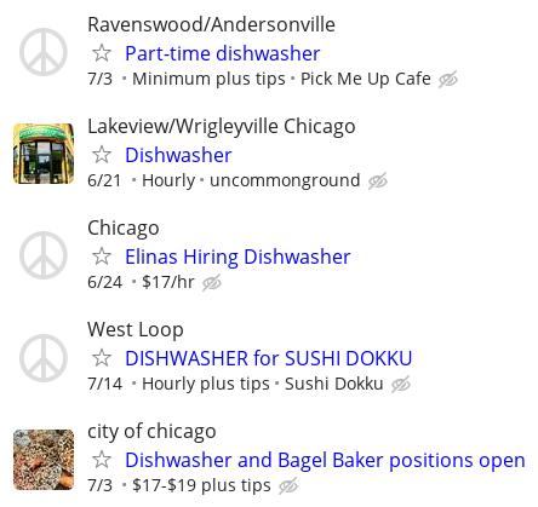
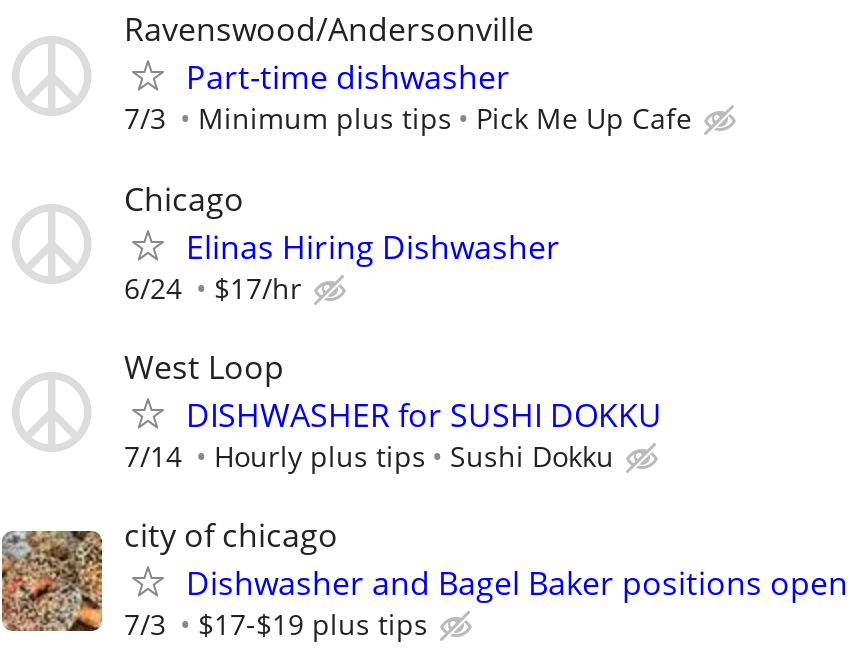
[12,112,361,191] [image] | Lakeview/Wrigleyville Chicago | Dishwasher | 6/21 | Hourly | uncommonground -> none

